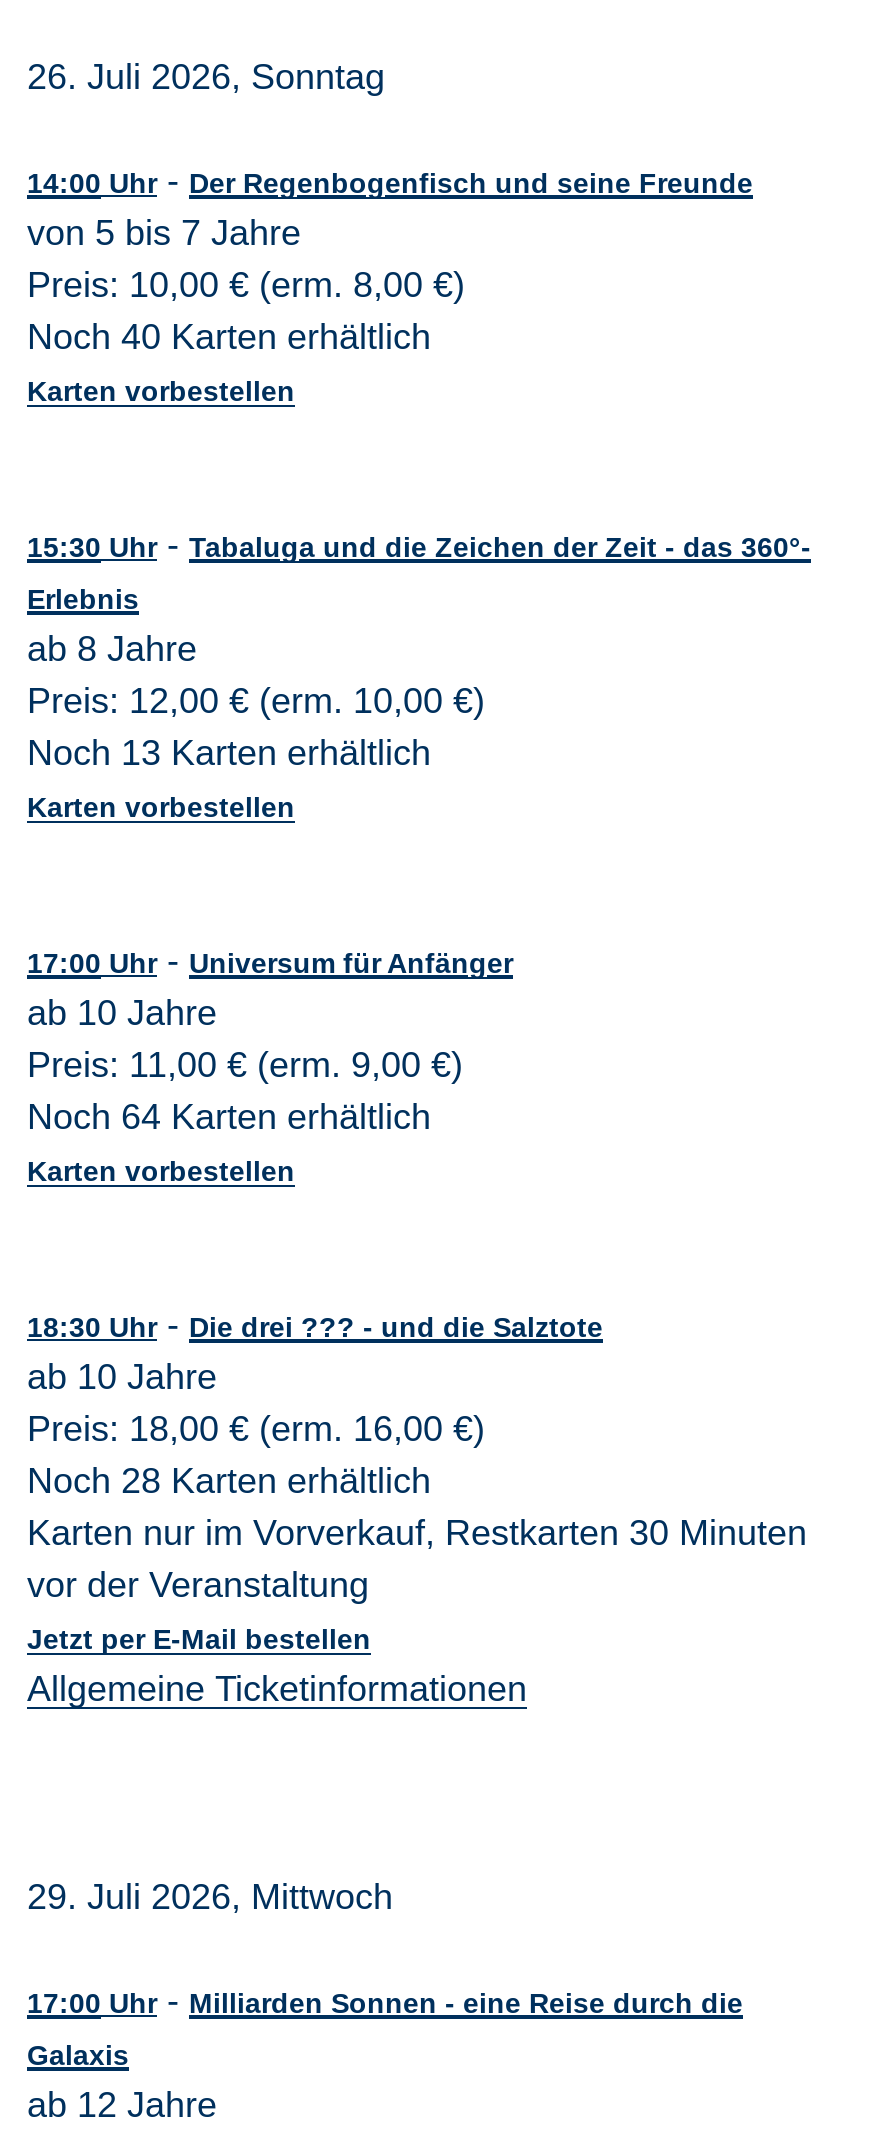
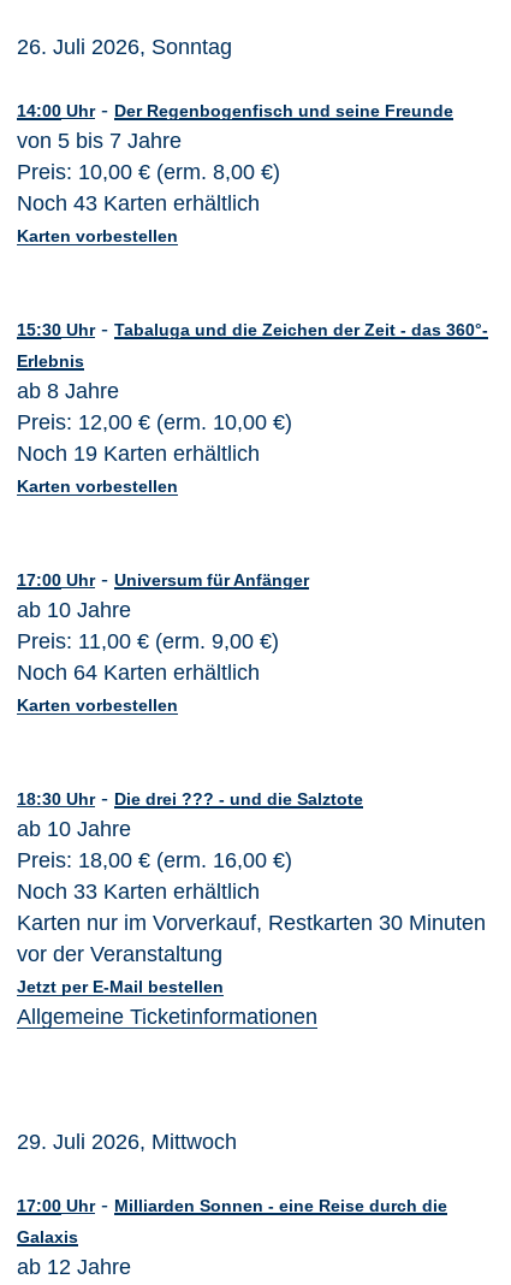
[27,317,431,357] Noch 40 Karten erhältlich -> [17,191,260,215] Noch 43 Karten erhältlich
[27,733,431,773] Noch 13 Karten erhältlich -> [17,441,260,465] Noch 19 Karten erhältlich
[27,1461,431,1501] Noch 28 Karten erhältlich -> [17,879,260,903] Noch 33 Karten erhältlich

